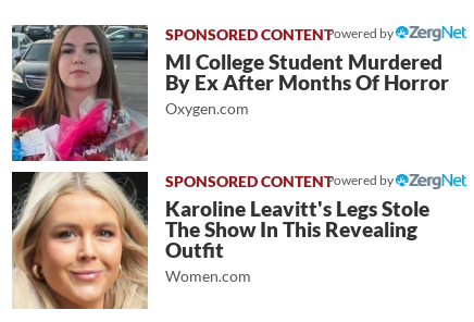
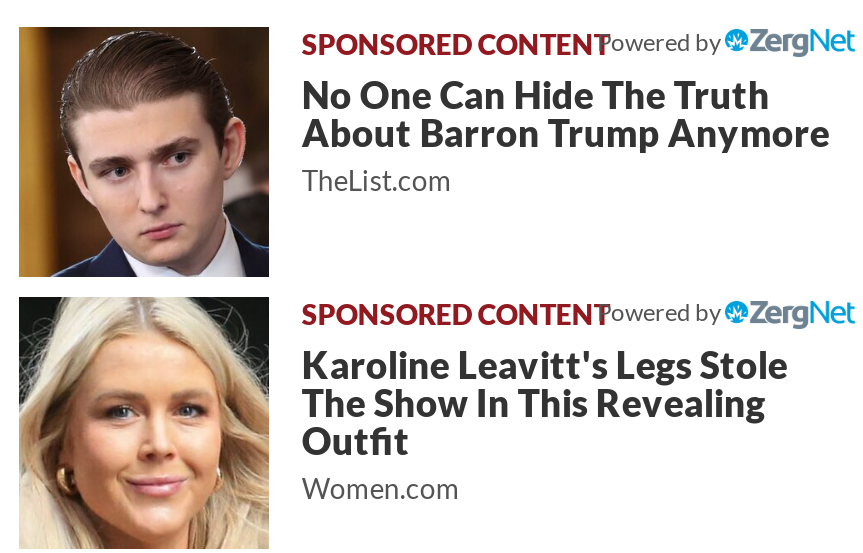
[11,24,449,162] [image] | MI College Student Murdered | By Ex After Months Of Horror | Oxygen.com -> [17,25,830,279] [image] | No One Can Hide The Truth | About Barron Trump Anymore | TheList.com

